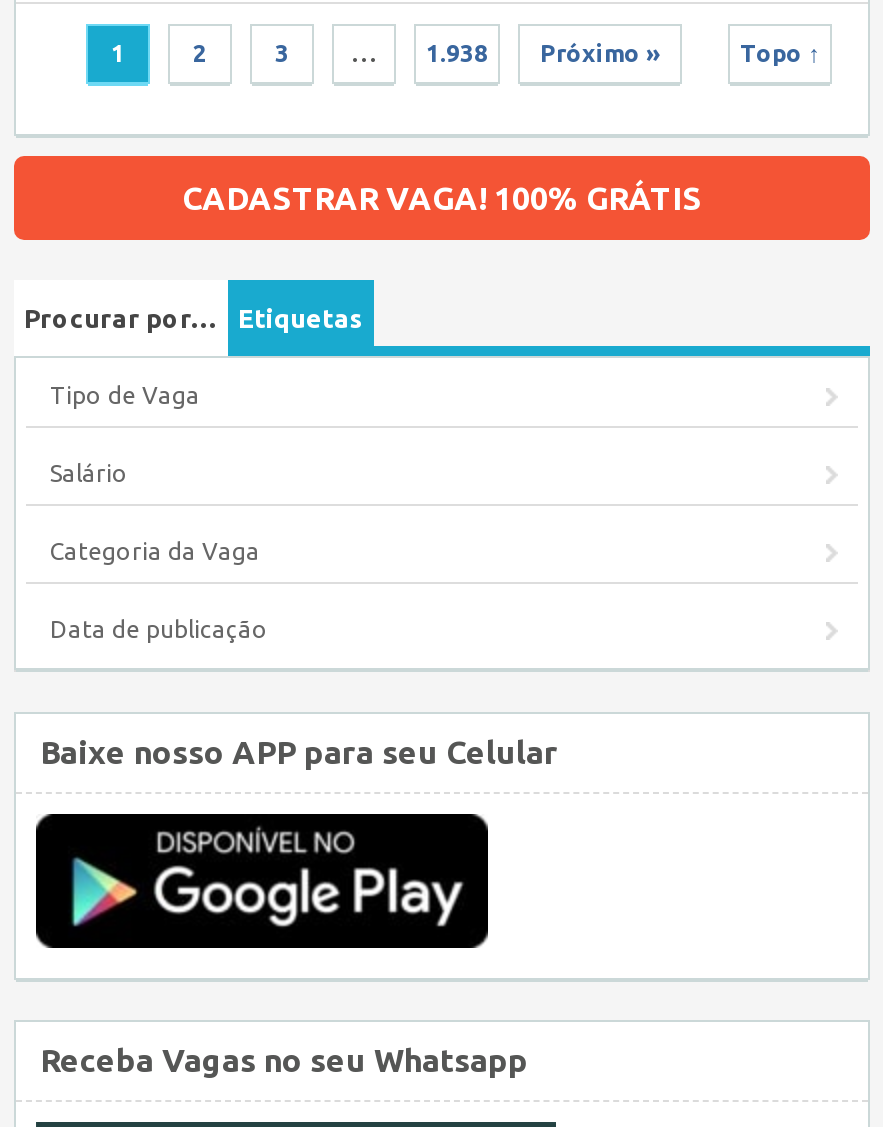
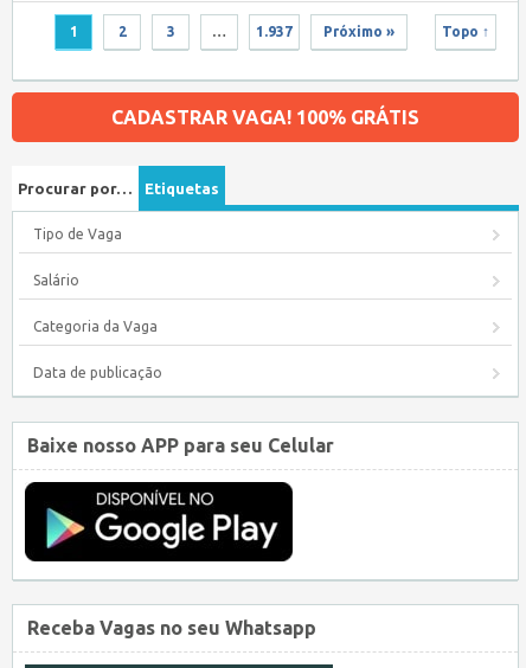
[426,39,488,65] 1.938 -> [256,23,293,38] 1.937

